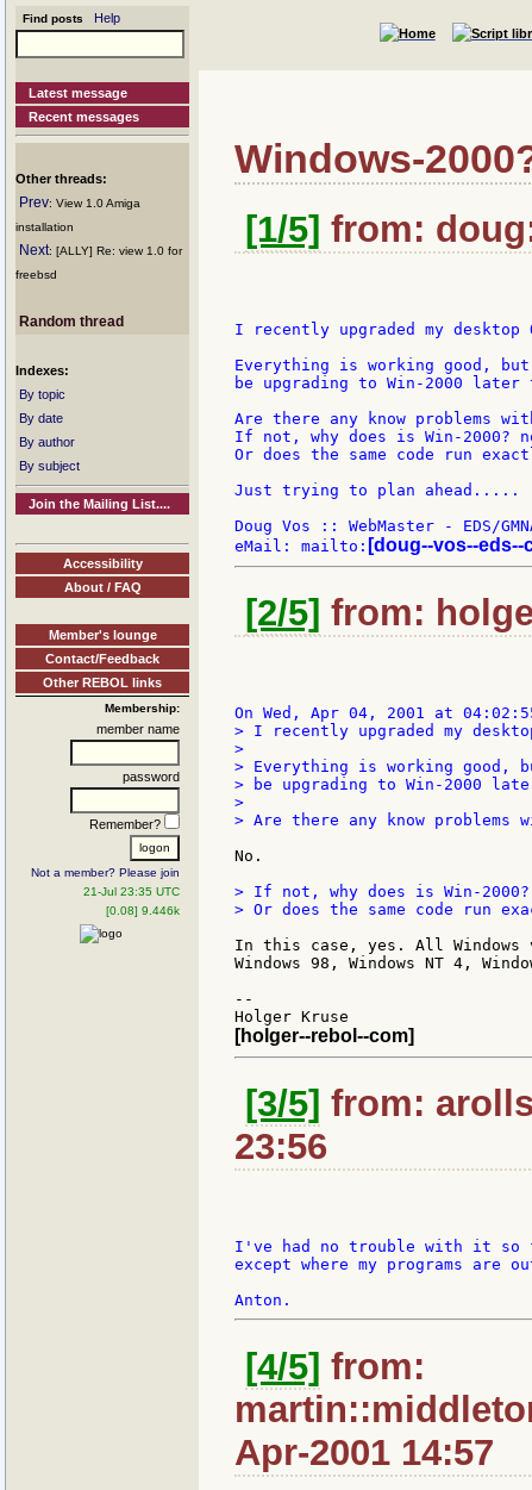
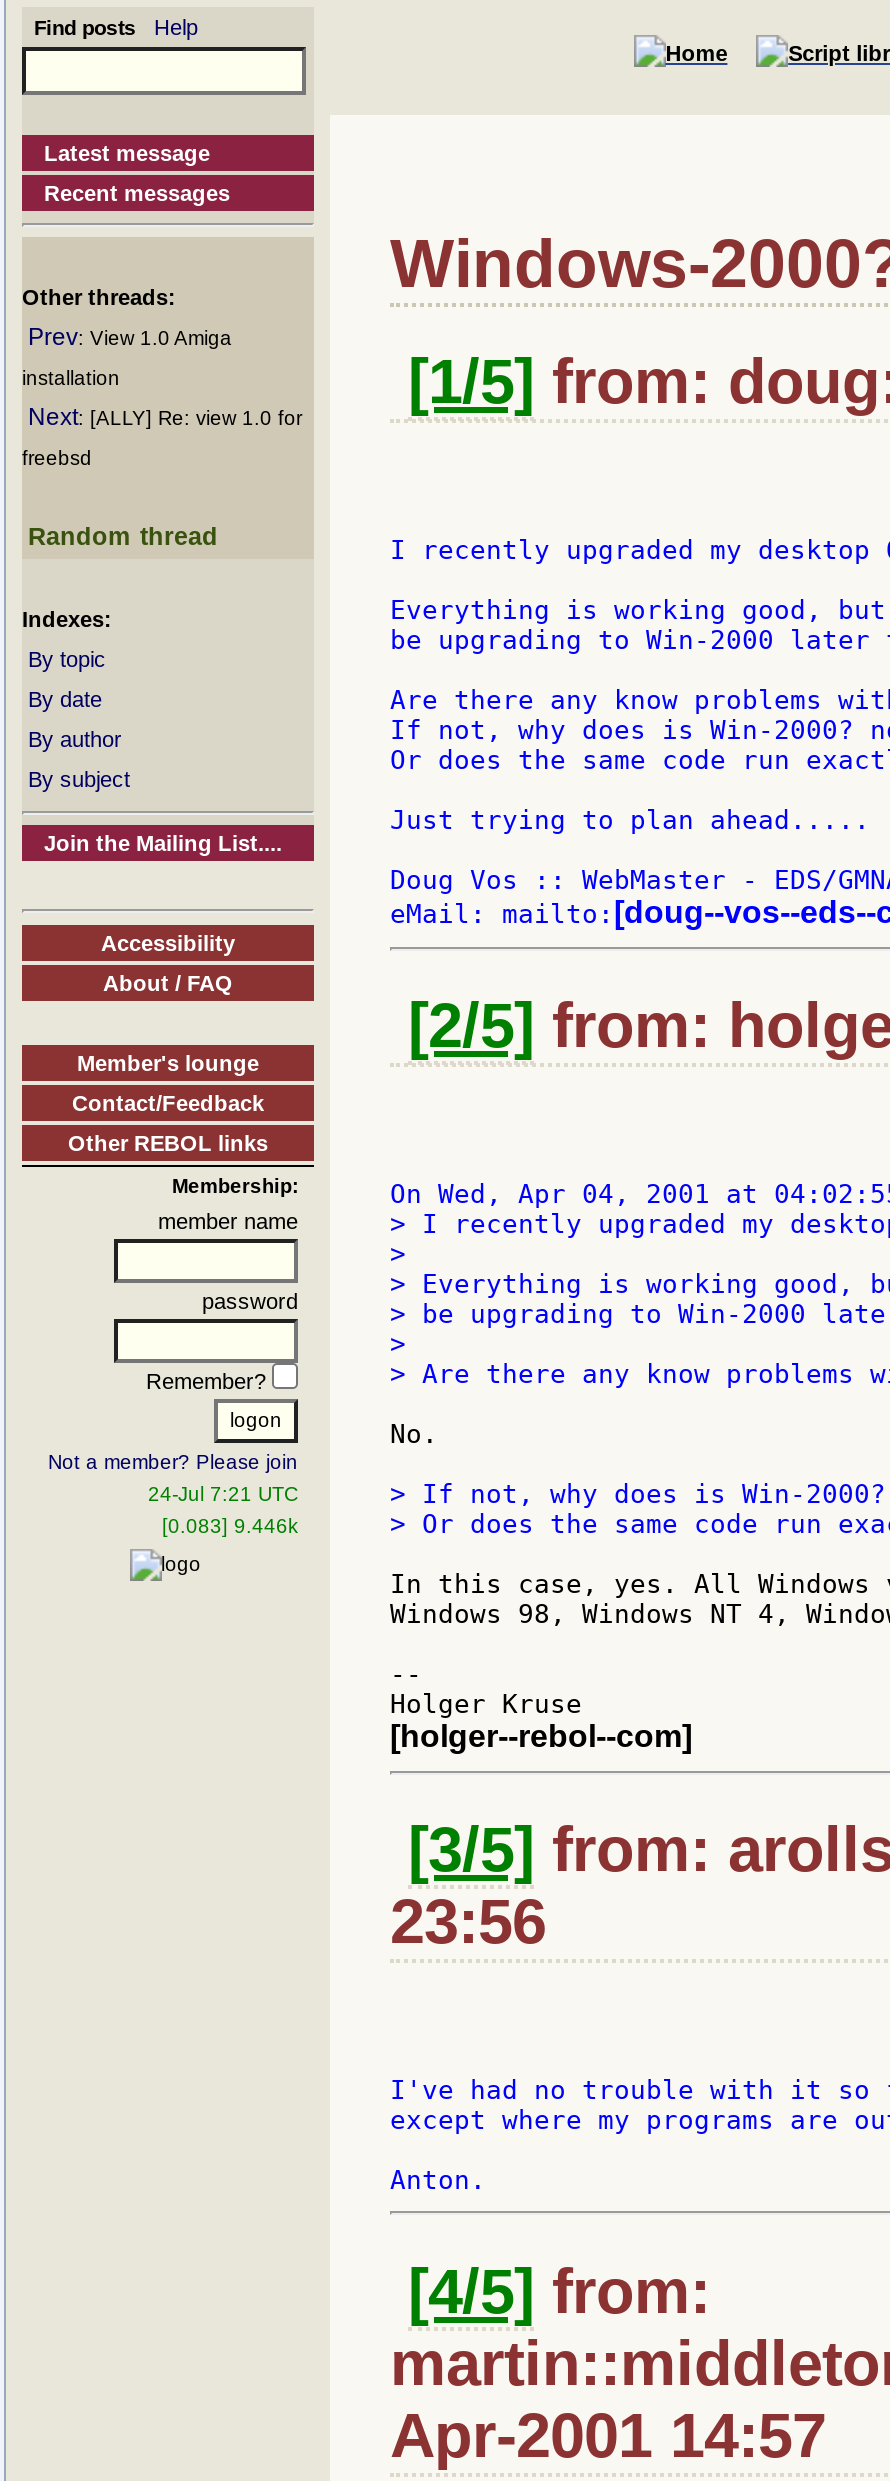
[83,885,180,898] 21-Jul 23:35 UTC -> [148,1483,298,1505] 24-Jul 7:21 UTC
[106,904,180,917] [0.08] 9.446k -> [162,1515,298,1537] [0.083] 9.446k

